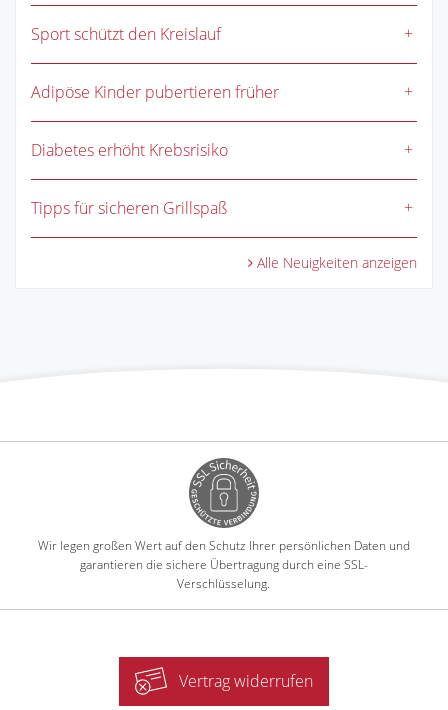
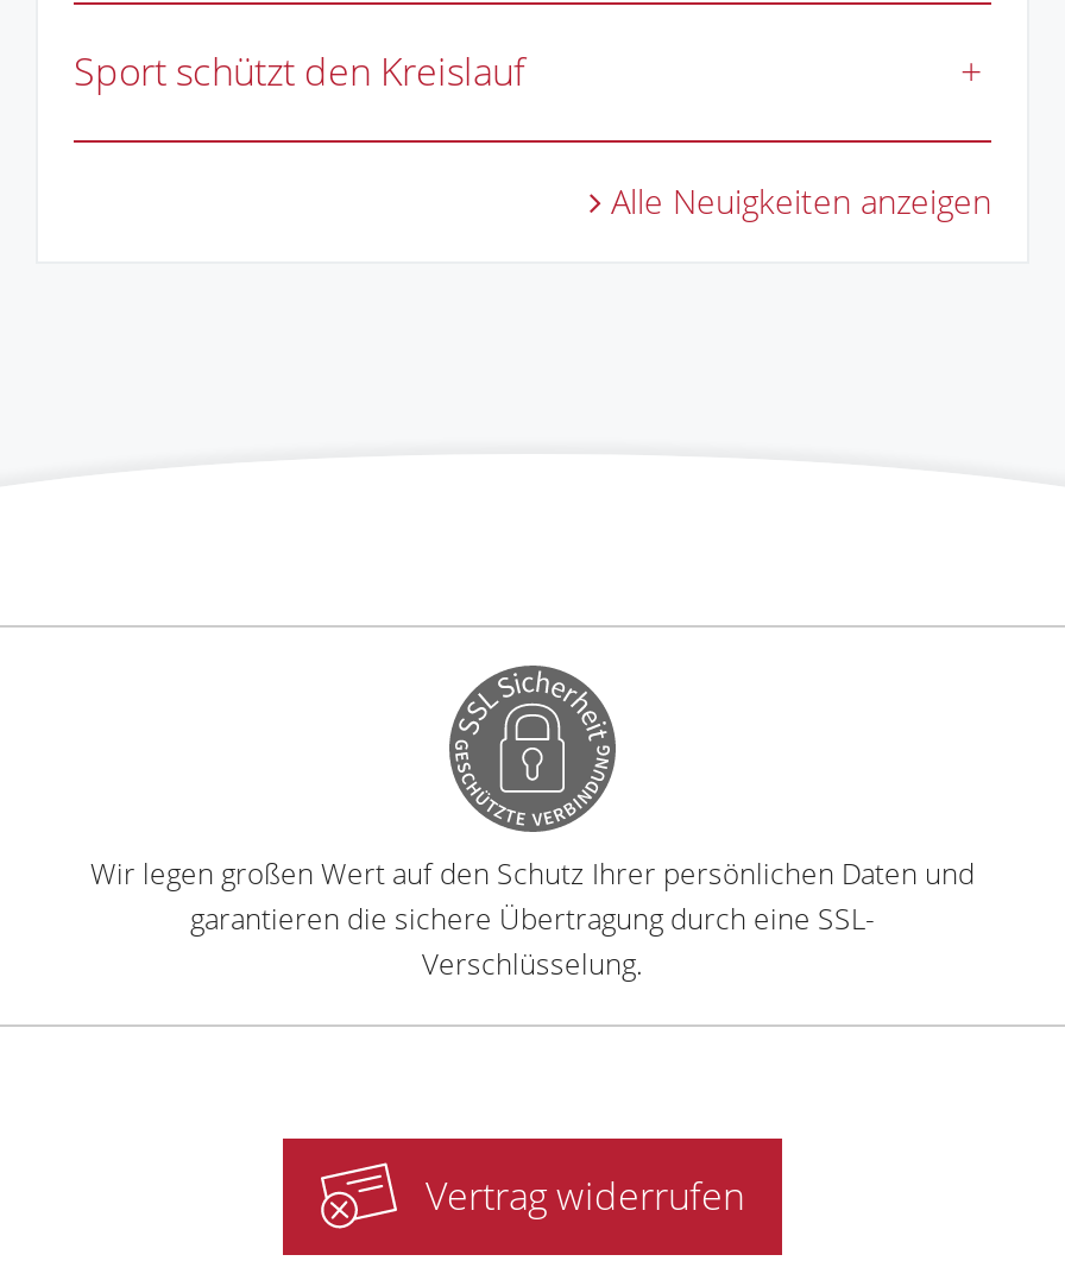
[31,81,279,219] Adipöse Kinder pubertieren früher | Diabetes erhöht Krebsrisiko | Tipps für sicheren Grillspaß -> none

